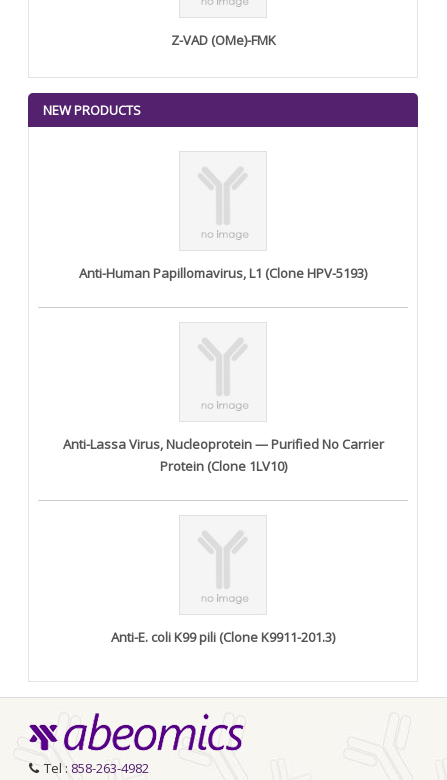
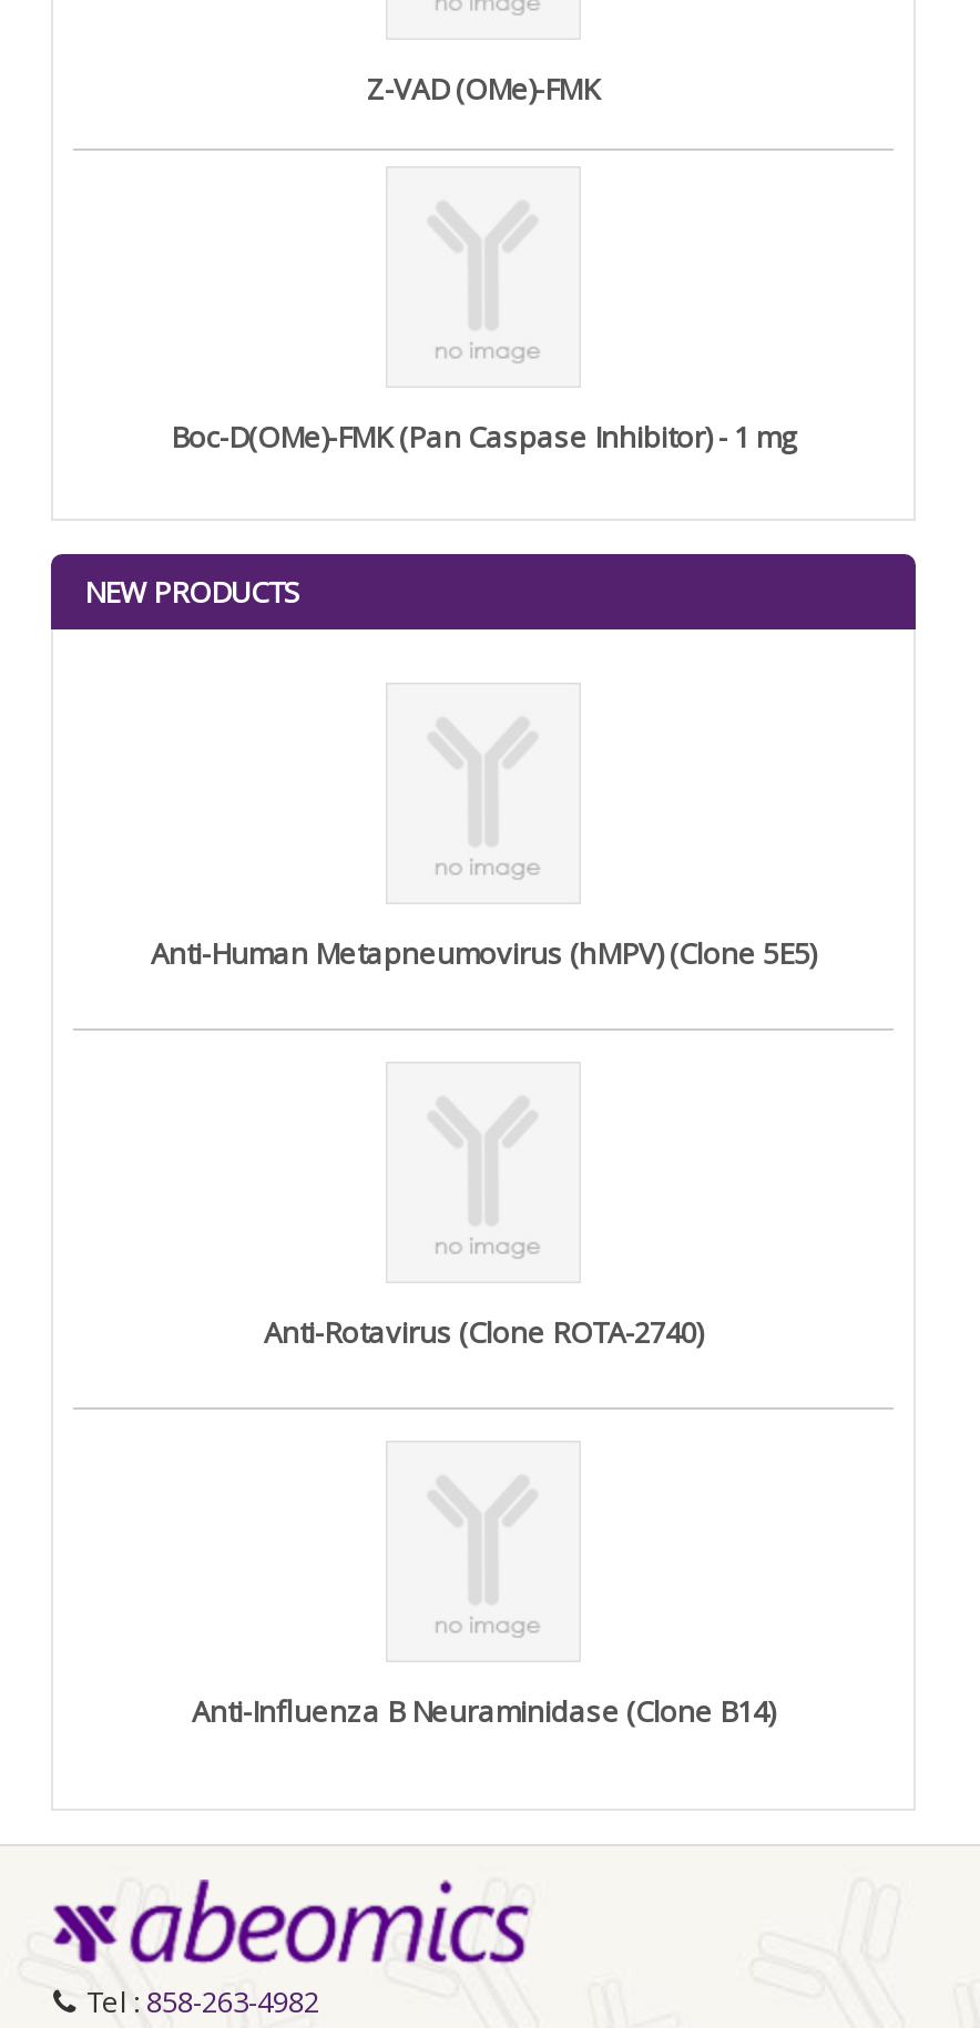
none -> [171,416,796,455] Boc-D(OMe)-FMK (Pan Caspase Inhibitor) - 1 mg
moved [43,100,141,118] -> [84,571,302,611]: NEW PRODUCTS
[79,263,367,281] Anti-Human Papillomavirus, L1 (Clone HPV-5193) -> [151,932,816,972] Anti-Human Metapneumovirus (hMPV) (Clone 5E5)
[62,434,383,474] Anti-Lassa Virus, Nucleoprotein — Purified No Carrier | Protein (Clone 1LV10) -> [264,1311,703,1351] Anti-Rotavirus (Clone ROTA-2740)
[111,627,335,645] Anti-E. coli K99 pili (Clone K9911-201.3) -> [192,1690,775,1730] Anti-Influenza B Neuraminidase (Clone B14)

